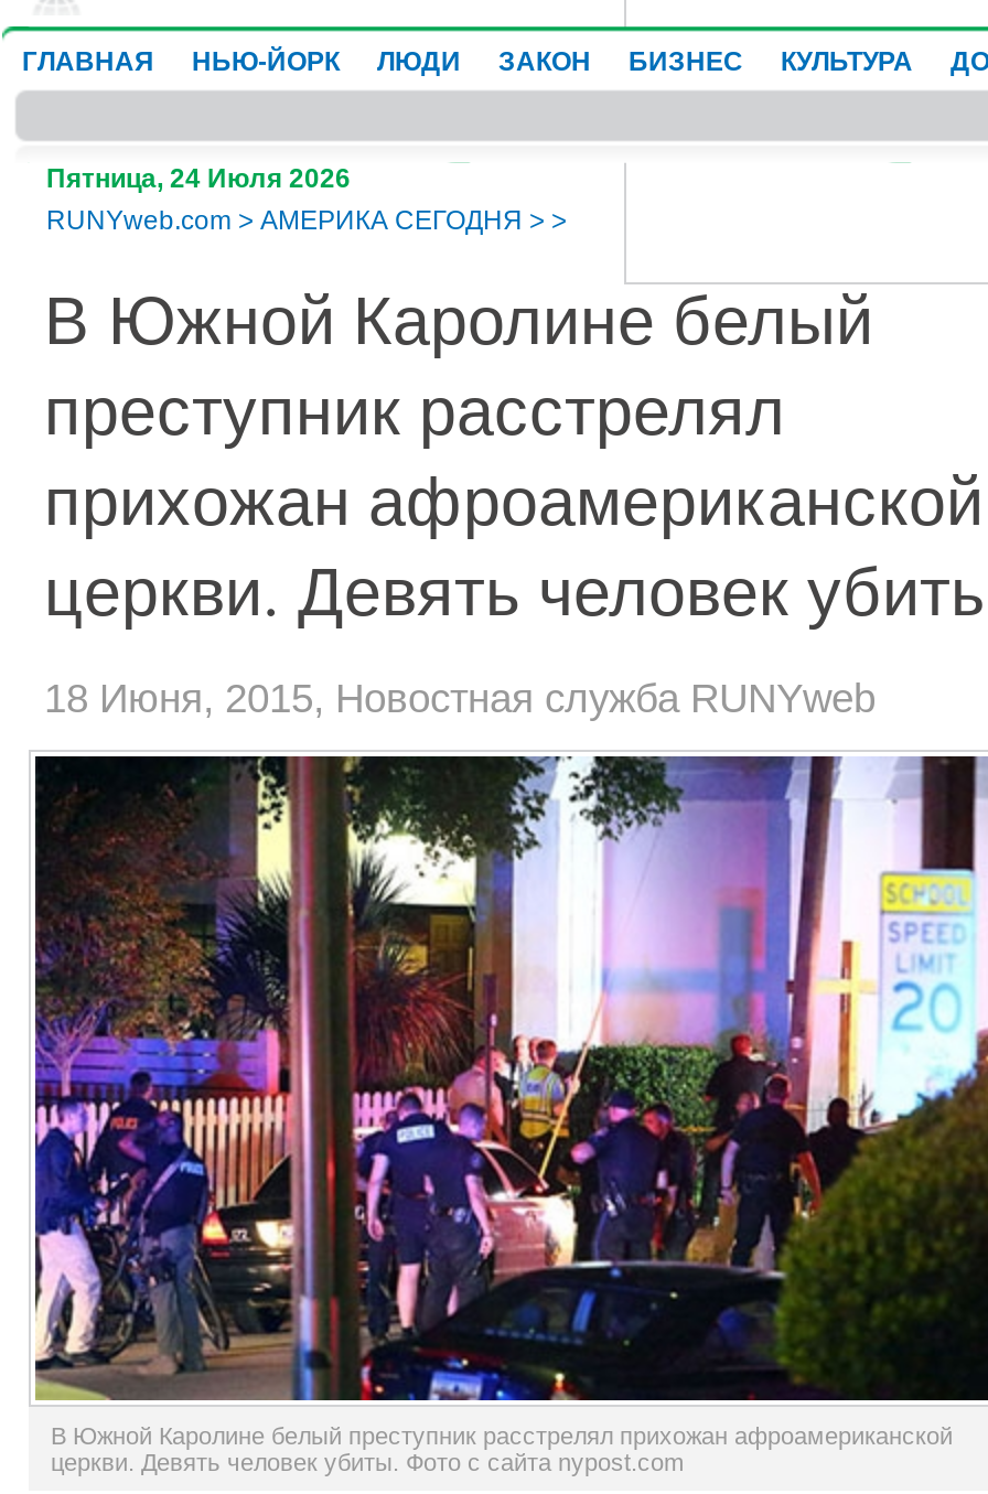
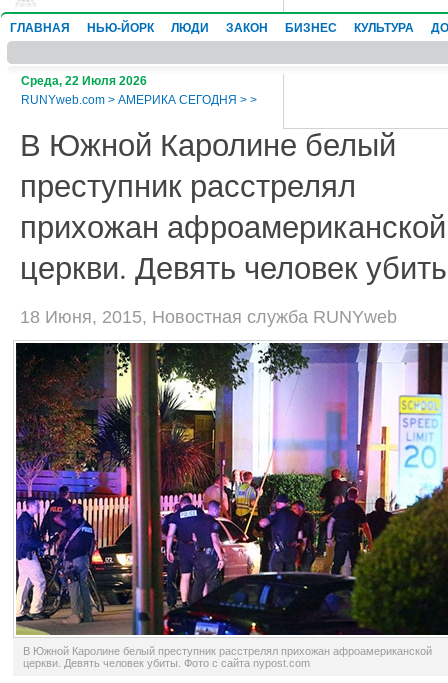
[46,163,351,194] Пятница, 24 Июля 2026 -> [21,74,147,88] Среда, 22 Июля 2026

